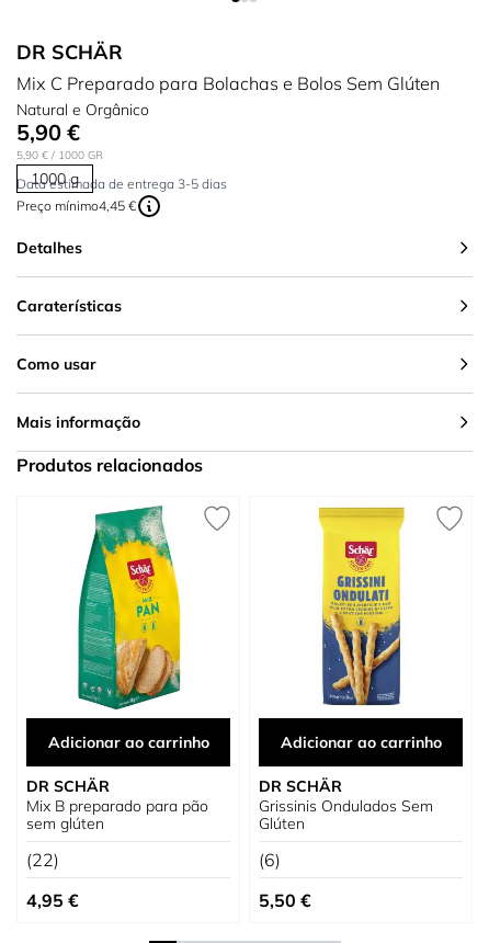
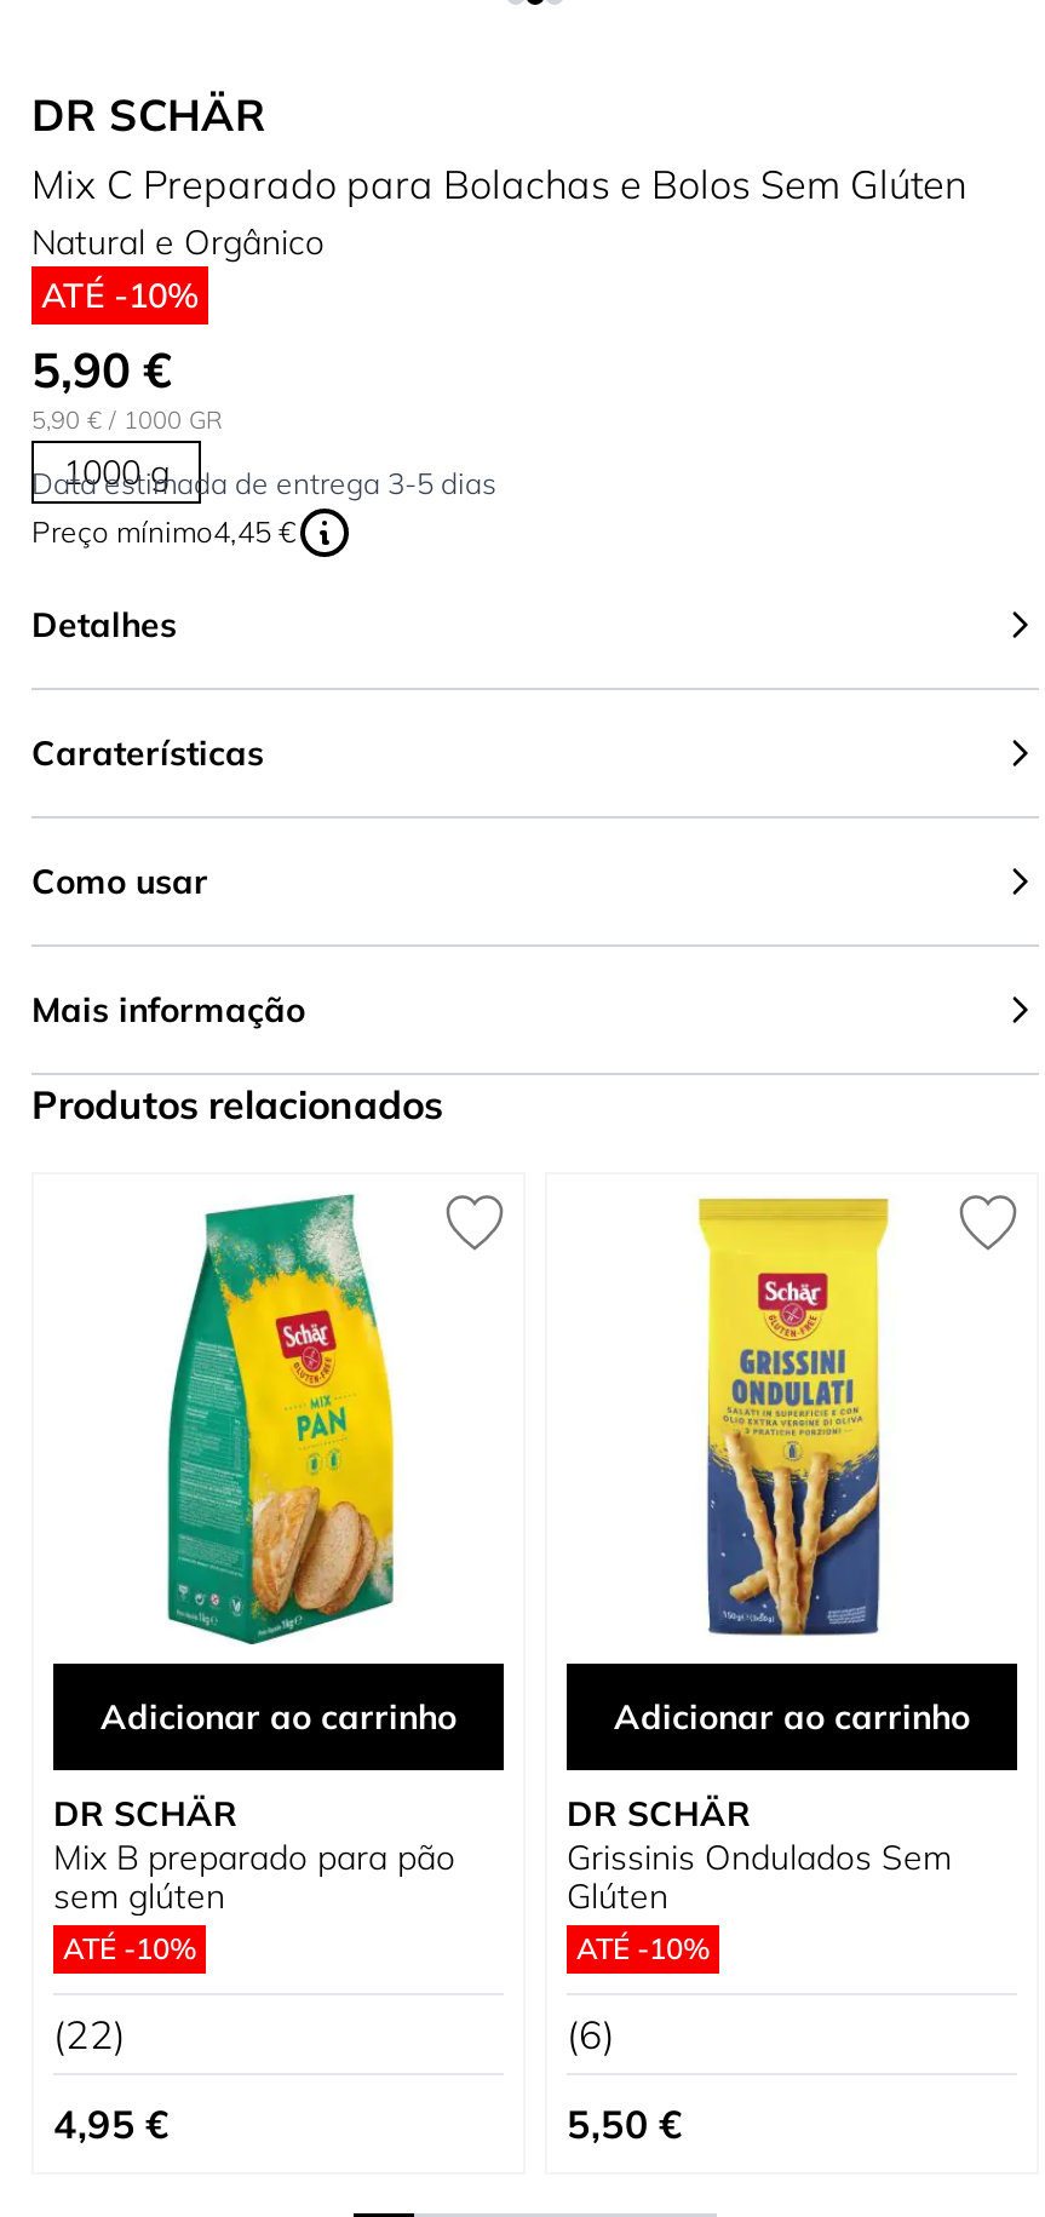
none -> [41,274,199,317] ATÉ -10%
none -> [63,1930,196,1966] ATÉ -10%
none -> [576,1930,710,1966] ATÉ -10%

